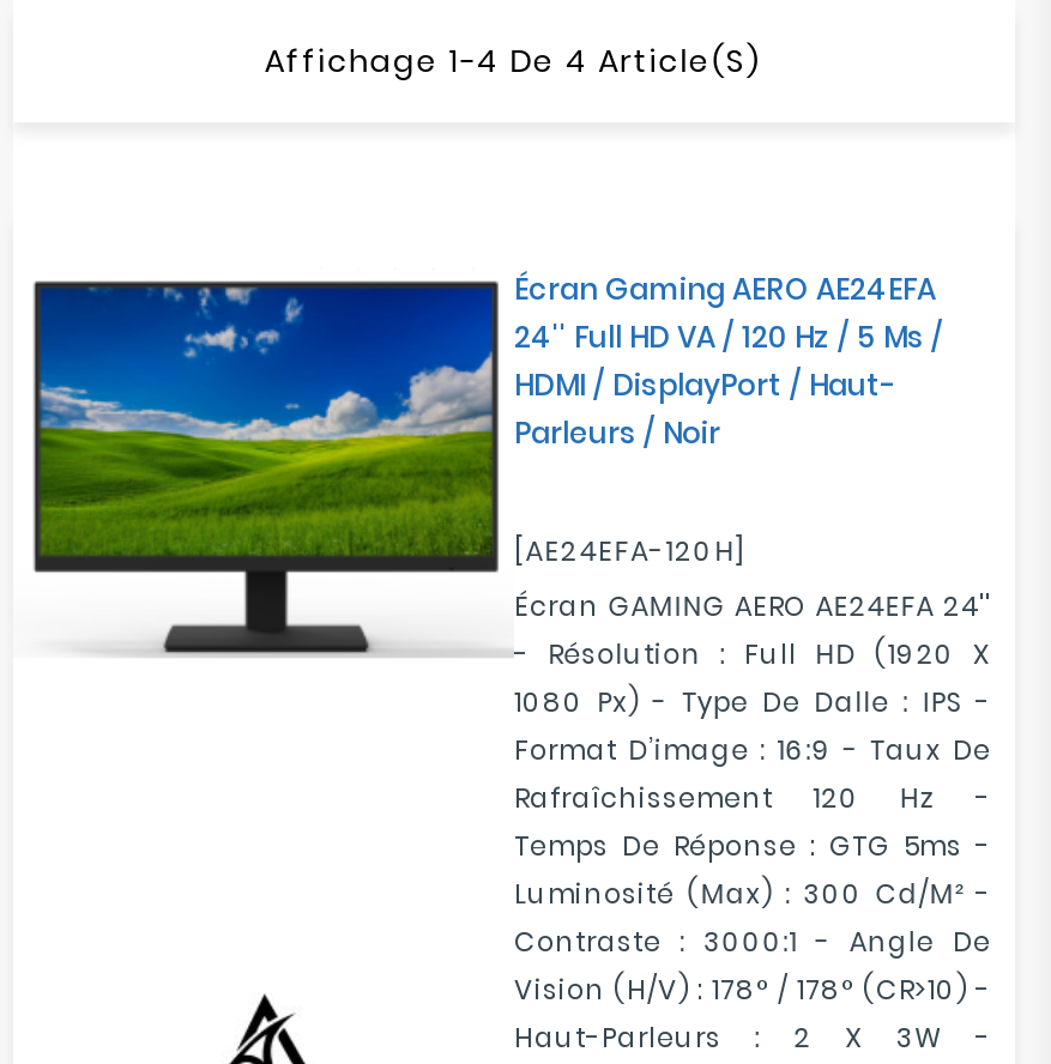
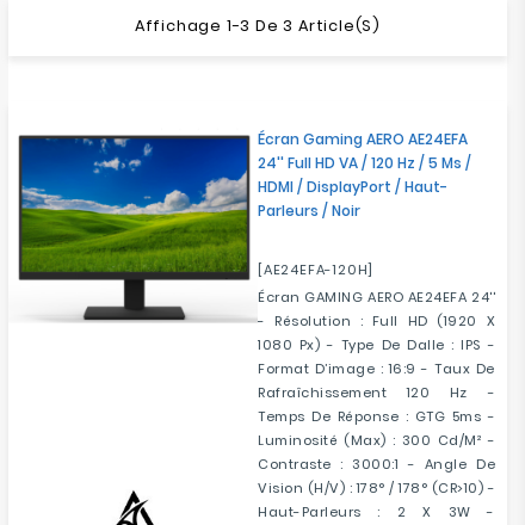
[265,41,764,81] Affichage 1-4 De 4 Article(s) -> [135,16,381,36] Affichage 1-3 De 3 Article(s)

